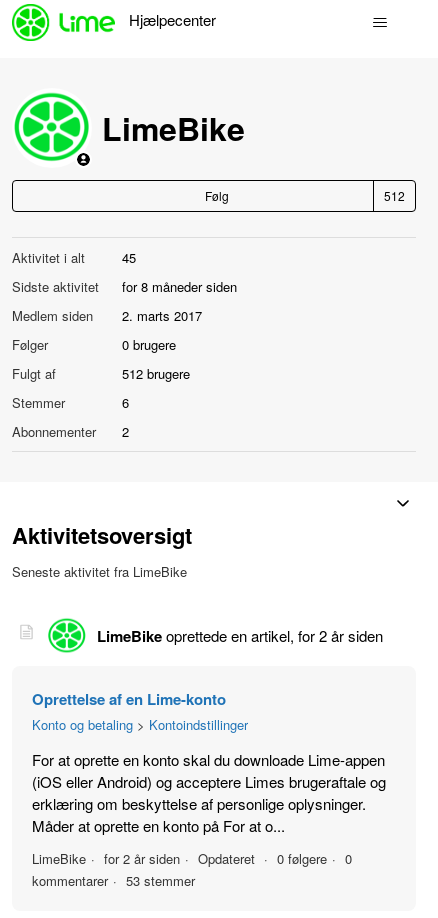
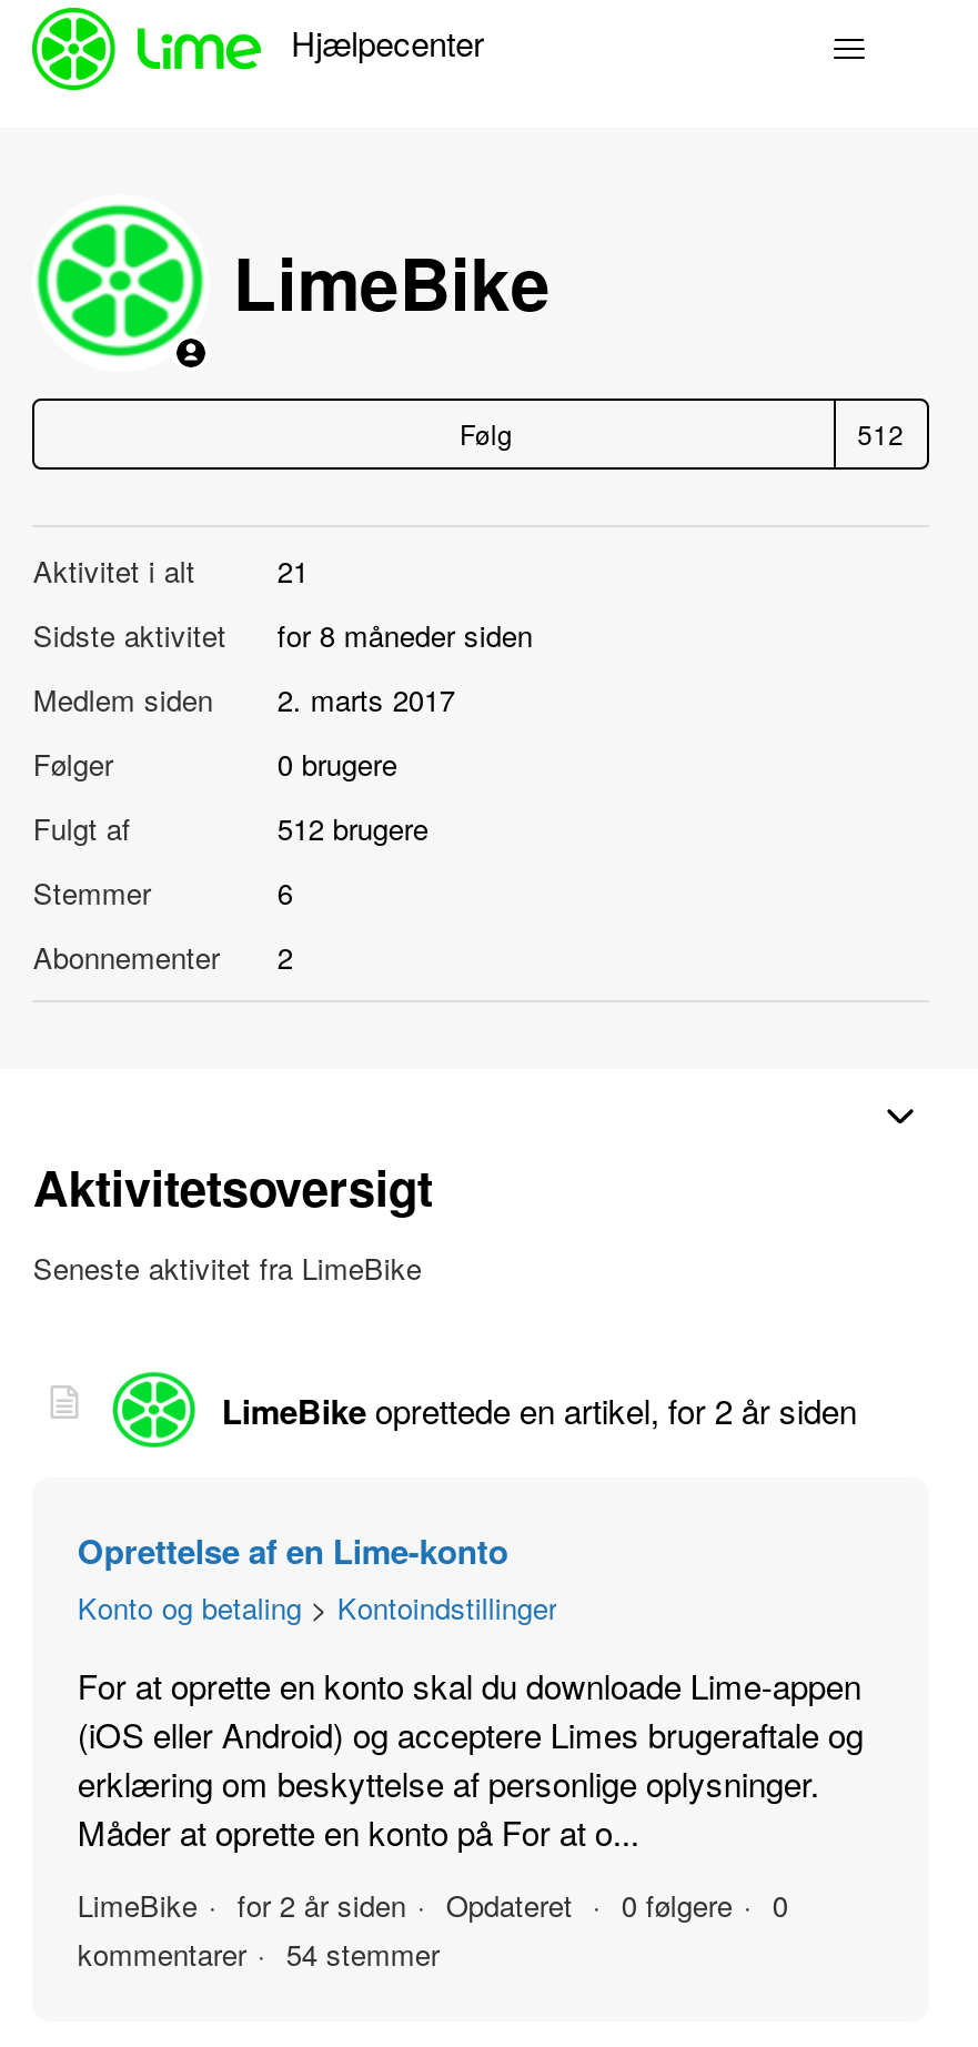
[12,248,136,267] Aktivitet i alt 45 -> [33,549,308,592] Aktivitet i alt 21
[32,871,195,890] kommentarer 53 stemmer -> [77,1932,439,1974] kommentarer 54 stemmer

